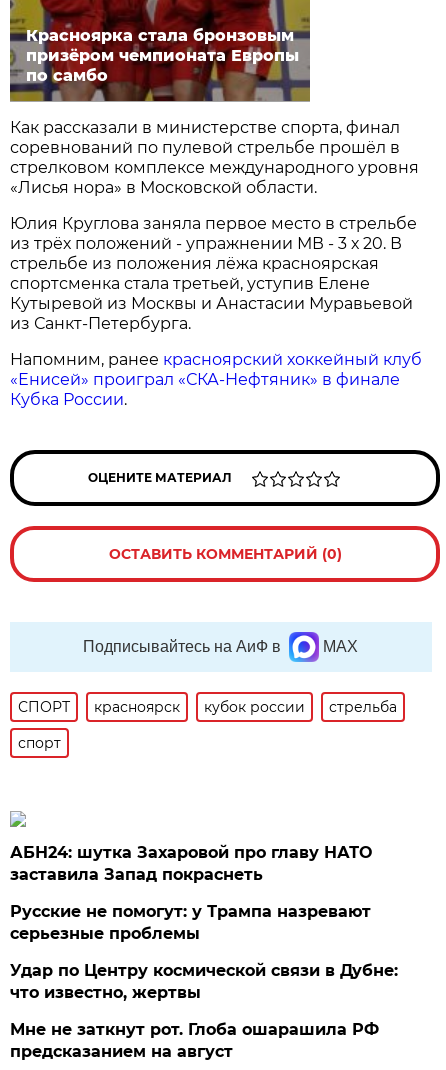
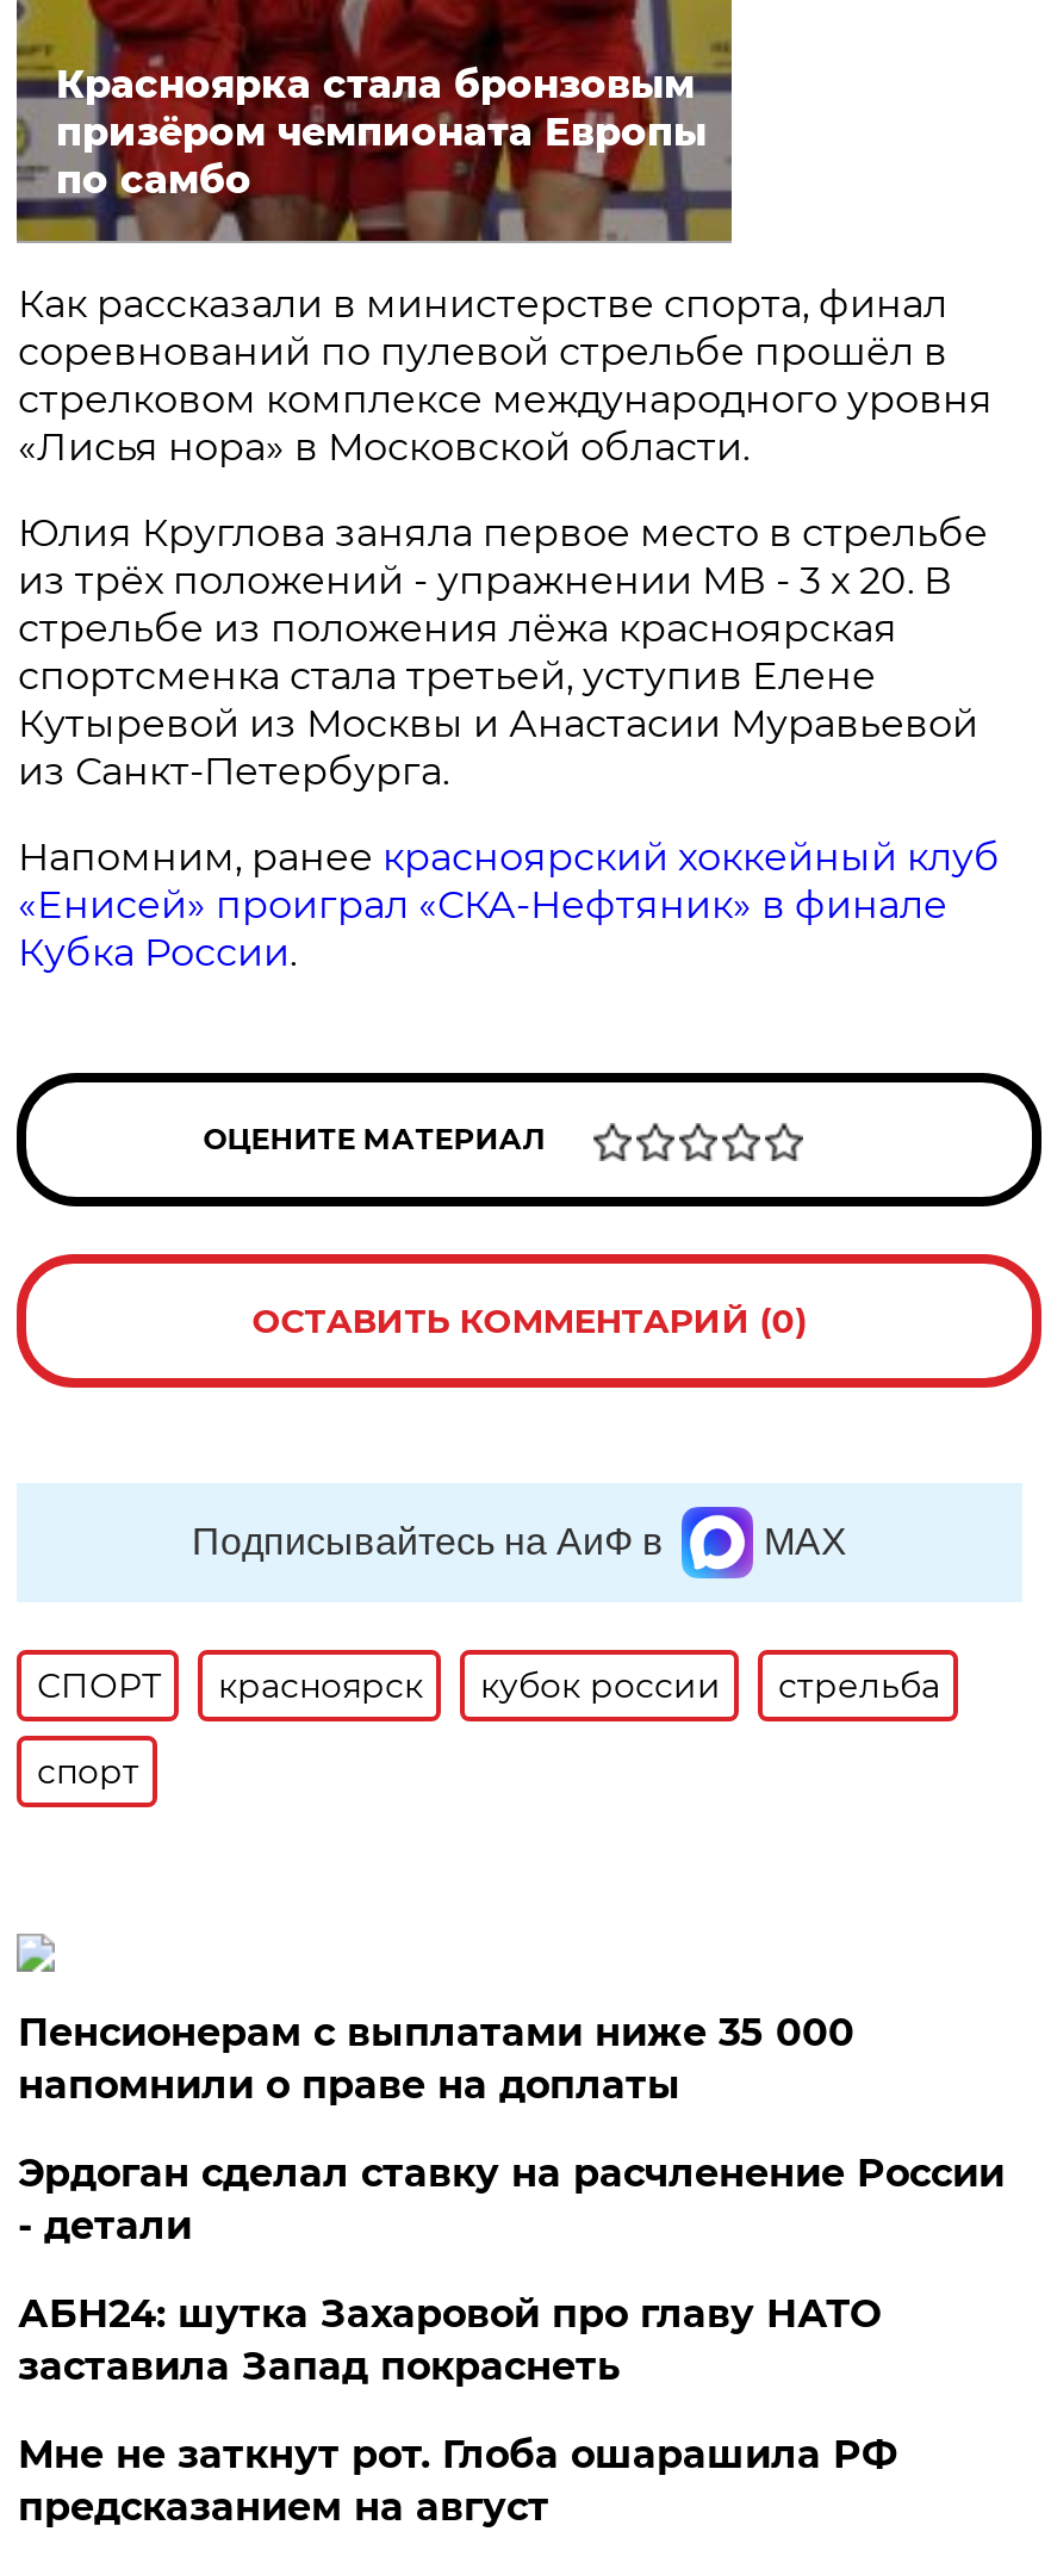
none -> [18,2010,1004,2248] Пенсионерам с выплатами ниже 35 000 | напомнили о праве на доплаты | Эрдоган сделал ставку на расчленение России | - детали
moved [10,843,372,884] -> [18,2291,880,2389]: АБН24: шутка Захаровой про главу НАТО | заставила Запад покраснеть
[10,902,398,1002] Русские не помогут: у Трампа назревают | серьезные проблемы | Удар по Центру космической связи в Дубне: | что известно, жертвы -> none

